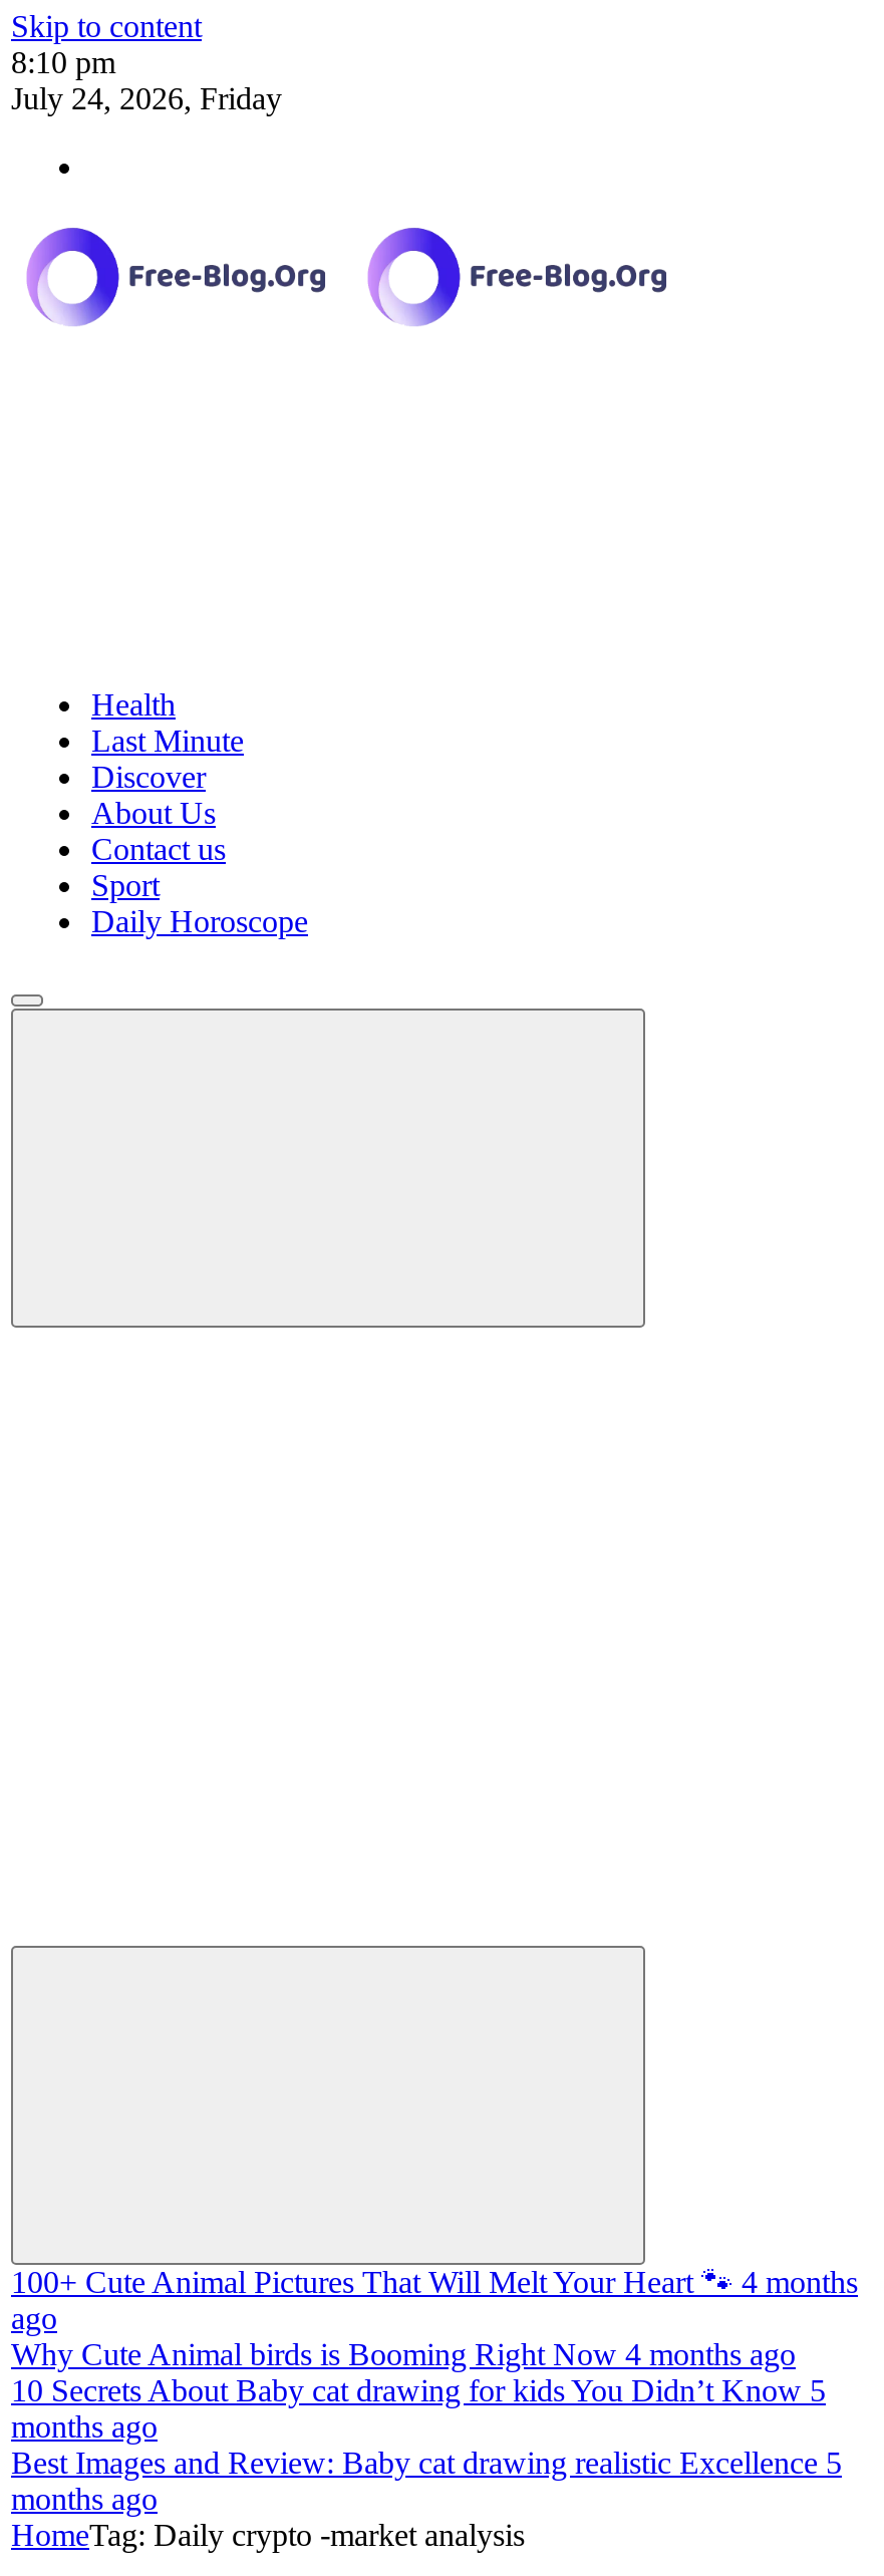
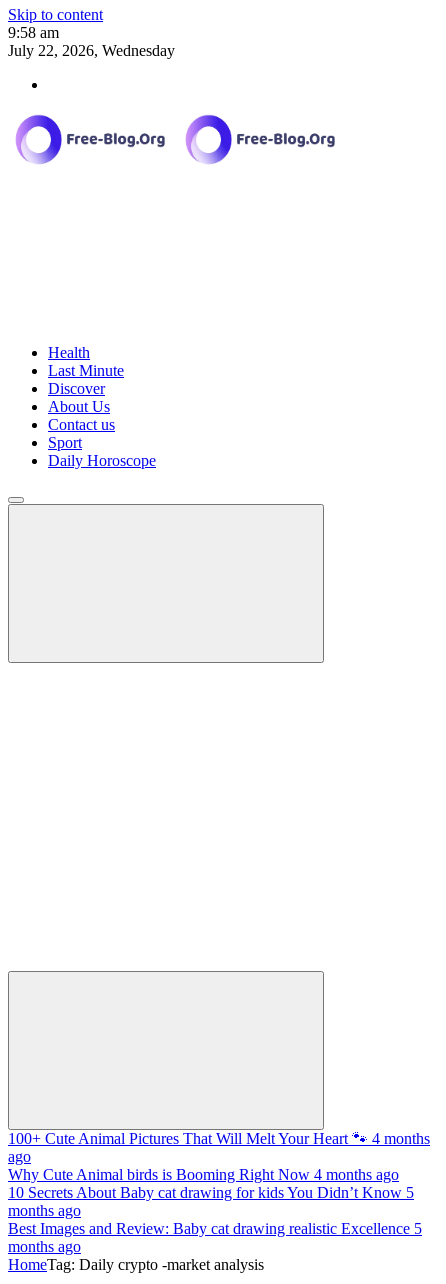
[11,45,282,115] 8:10 pm | July 24, 2026, Friday -> [8,24,175,59] 9:58 am | July 22, 2026, Wednesday

